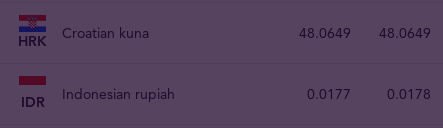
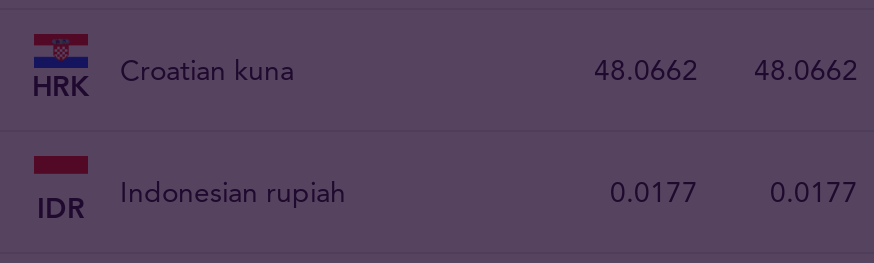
[299,24,351,42] 48.0649 -> [594,52,698,88] 48.0662
[379,24,431,42] 48.0649 -> [754,52,858,88] 48.0662
[307,85,431,103] 0.0177 0.0178 -> [610,174,858,210] 0.0177 0.0177

